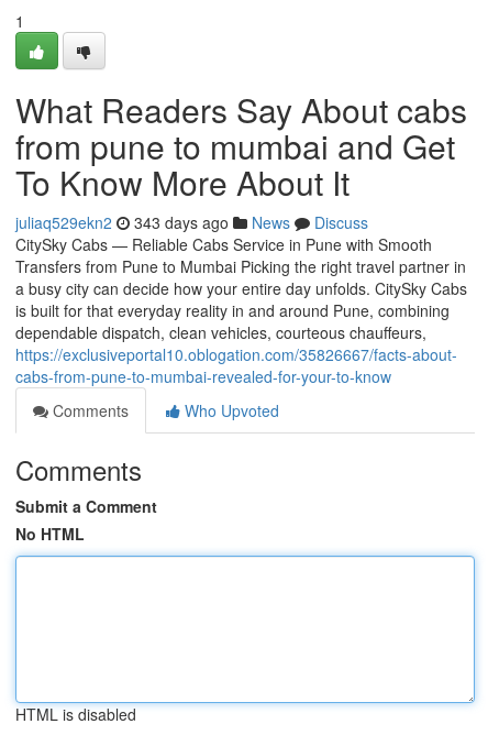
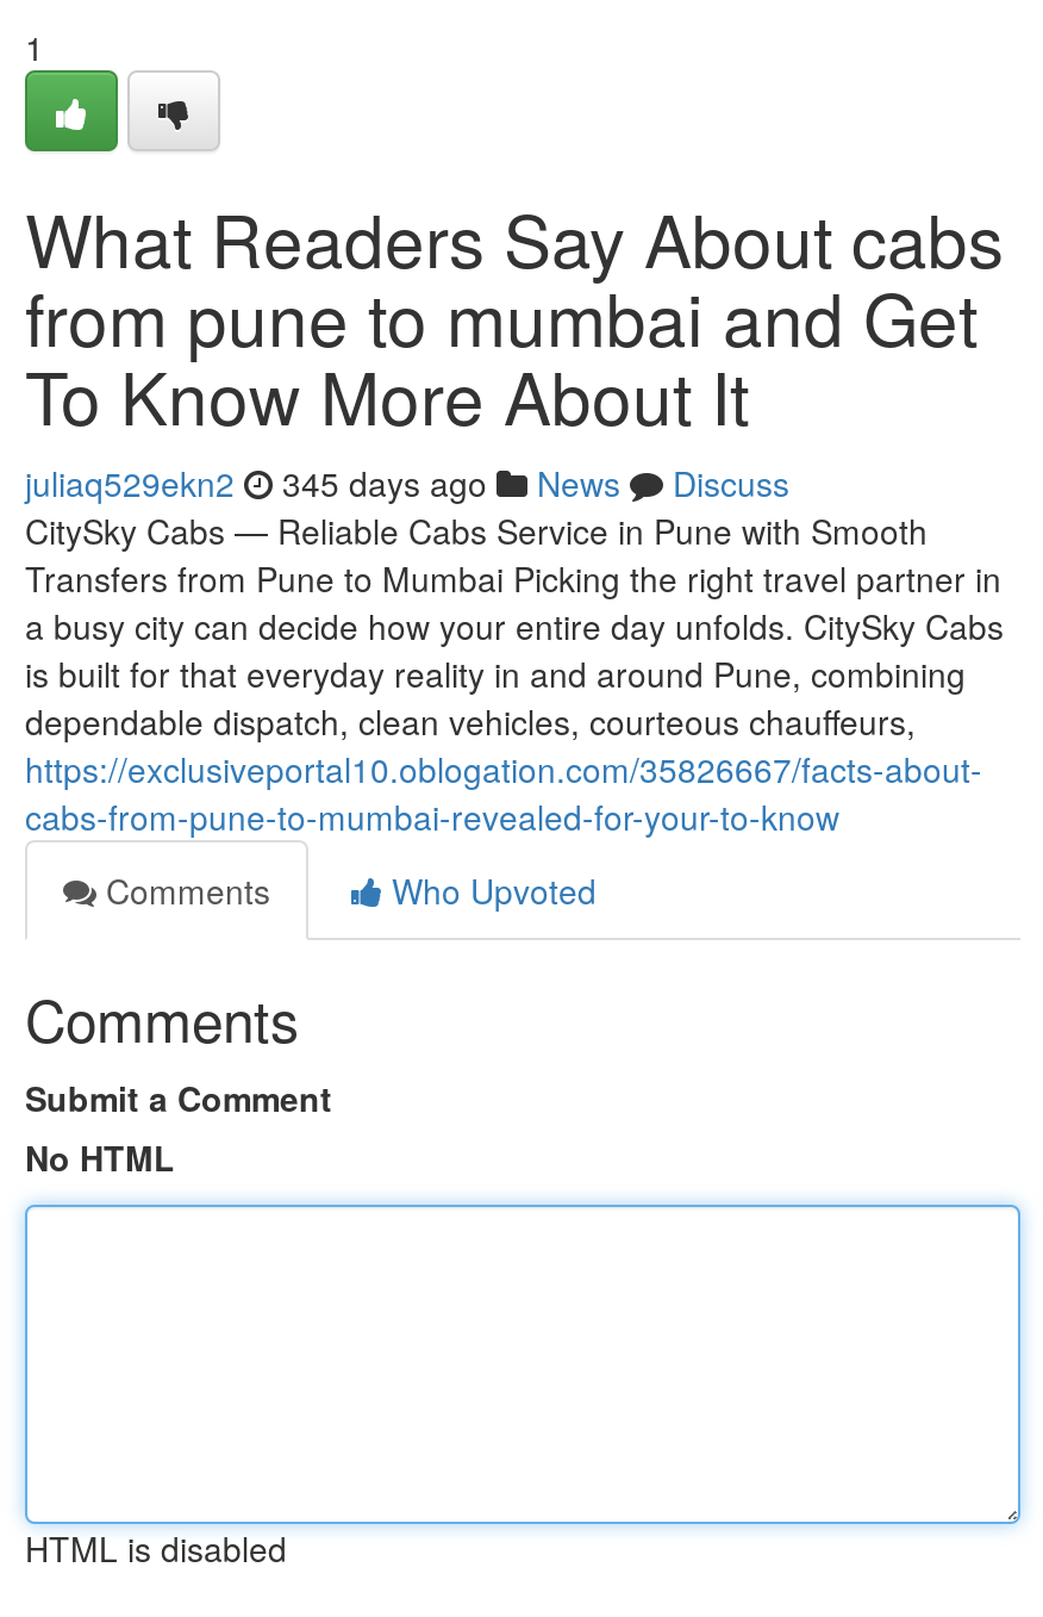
[15,211,368,233] juliaq529ekn2 343 days ago News Discuss -> [25,459,789,506] juliaq529ekn2 345 days ago News Discuss

